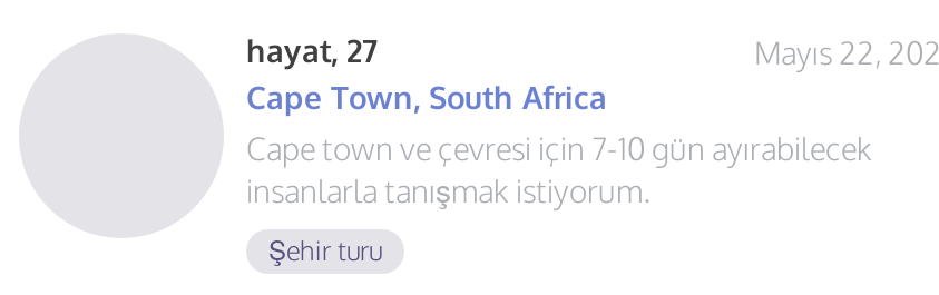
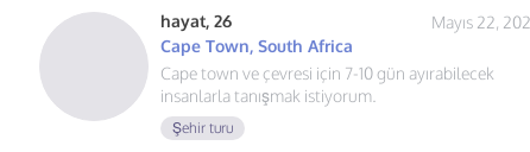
[246,31,378,69] hayat, 27 -> [160,11,232,31] hayat, 26

